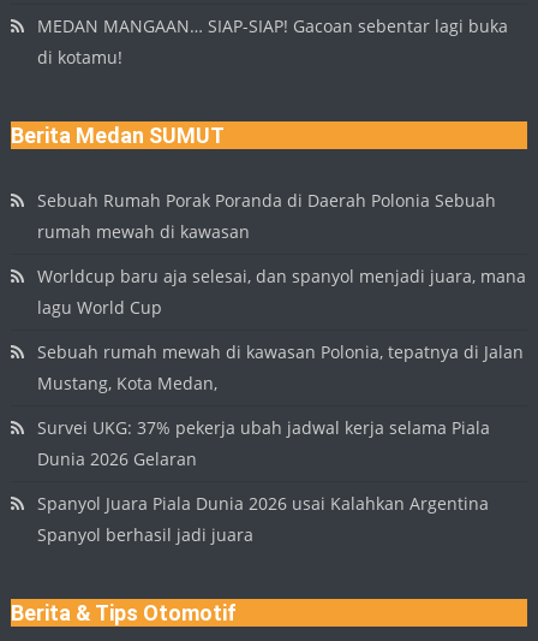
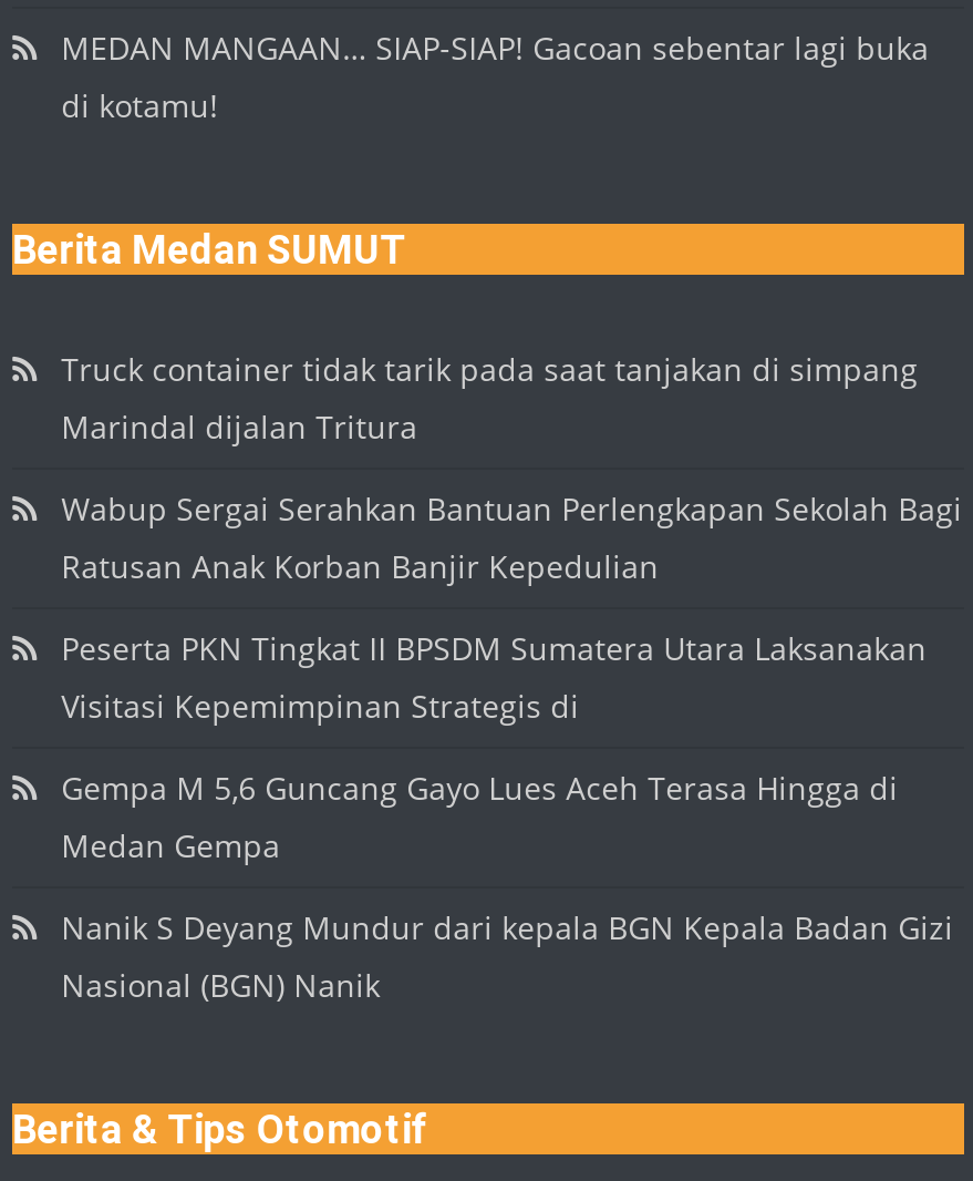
[37,189,496,243] Sebuah Rumah Porak Poranda di Daerah Polonia Sebuah | rumah mewah di kawasan -> [61,347,918,447] Truck container tidak tarik pada saat tanjakan di simpang | Marindal dijalan Tritura
[37,264,526,318] Worldcup baru aja selesai, dan spanyol menjadi juara, mana | lagu World Cup -> [61,487,962,587] Wabup Sergai Serahkan Bantuan Perlengkapan Sekolah Bagi | Ratusan Anak Korban Banjir Kepedulian
[37,340,524,394] Sebuah rumah mewah di kawasan Polonia, tepatnya di Jalan | Mustang, Kota Medan, -> [61,627,927,726] Peserta PKN Tingkat II BPSDM Sumatera Utara Laksanakan | Visitasi Kepemimpinan Strategis di
[37,416,490,470] Survei UKG: 37% pekerja ubah jadwal kerja selama Piala | Dunia 2026 Gelaran -> [61,766,898,866] Gempa M 5,6 Guncang Gayo Lues Aceh Terasa Hingga di | Medan Gempa
[37,492,489,546] Spanyol Juara Piala Dunia 2026 usai Kalahkan Argentina | Spanyol berhasil jadi juara -> [61,906,953,1006] Nanik S Deyang Mundur dari kepala BGN Kepala Badan Gizi | Nasional (BGN) Nanik

